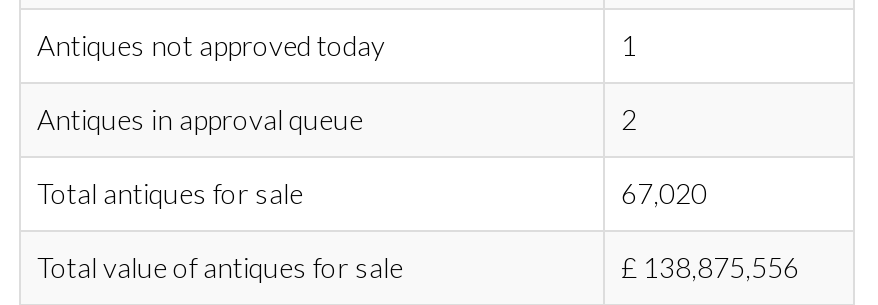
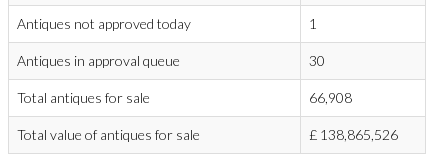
[621,102,637,136] 2 -> [309,52,325,69] 30
[621,176,707,210] 67,020 -> [309,89,352,106] 66,908
[621,250,799,284] £138,875,556 -> [309,126,398,143] £138,865,526

